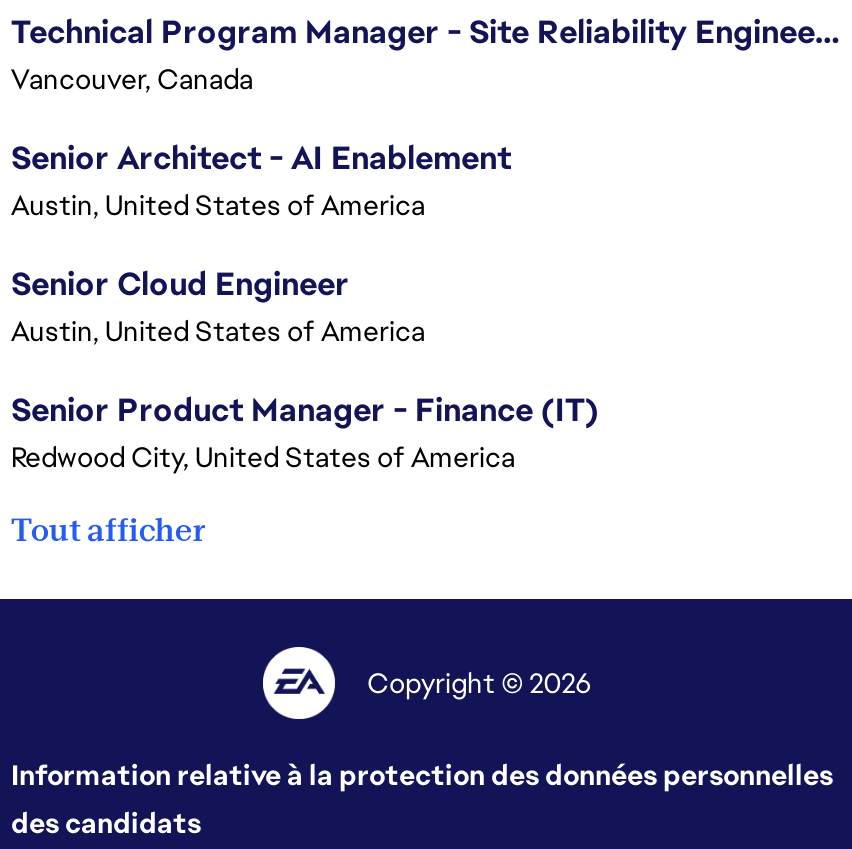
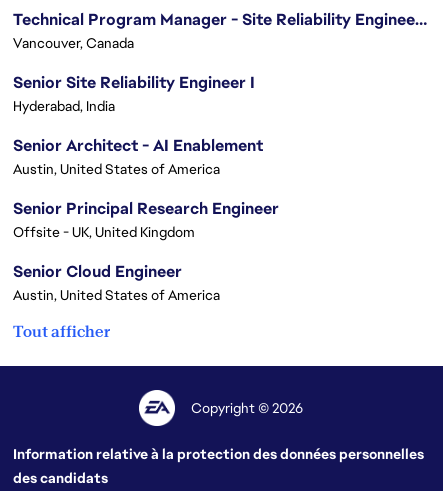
none -> [13,72,255,115] Senior Site Reliability Engineer I | Hyderabad, India
none -> [13,198,279,241] Senior Principal Research Engineer | Offsite - UK, United Kingdom
moved [11,263,425,349] -> [13,261,220,304]: Senior Cloud Engineer | Austin, United States of America
[11,389,599,475] Senior Product Manager - Finance (IT) | Redwood City, United States of America -> none

